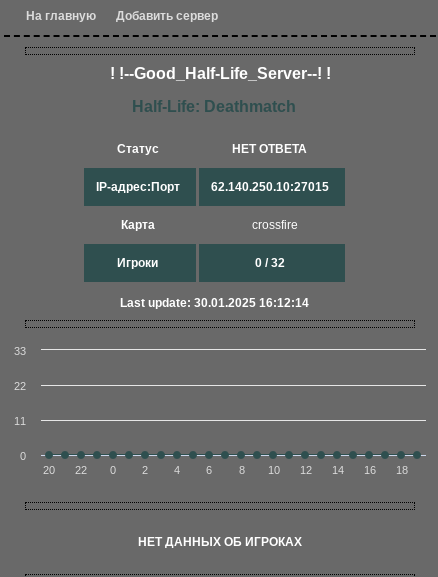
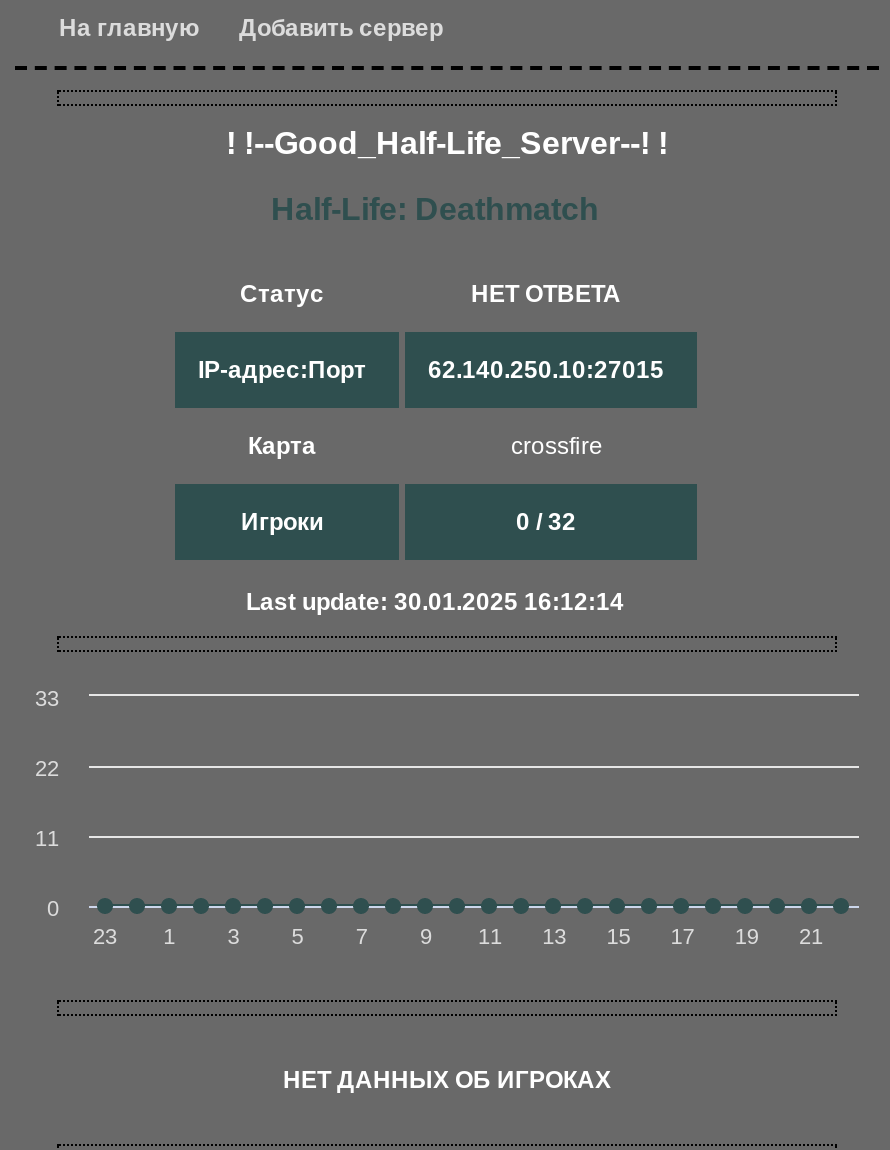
[43,464,55,476] 20 -> [93,924,117,949] 23
[75,464,87,476] 22 -> [163,924,175,949] 1
[110,464,116,476] 0 -> [227,924,239,949] 3
[142,464,148,476] 2 -> [292,924,304,949] 5
[174,464,180,476] 4 -> [356,924,368,949] 7
[206,464,212,476] 6 -> [420,924,432,949] 9
[238,464,244,476] 8 -> [478,924,502,949] 11
[268,464,280,476] 10 -> [542,924,566,949] 13
[300,464,312,476] 12 -> [606,924,630,949] 15
[332,464,344,476] 14 -> [671,924,695,949] 17
[364,464,376,476] 16 -> [735,924,759,949] 19
[396,464,408,476] 18 -> [799,924,823,949] 21

